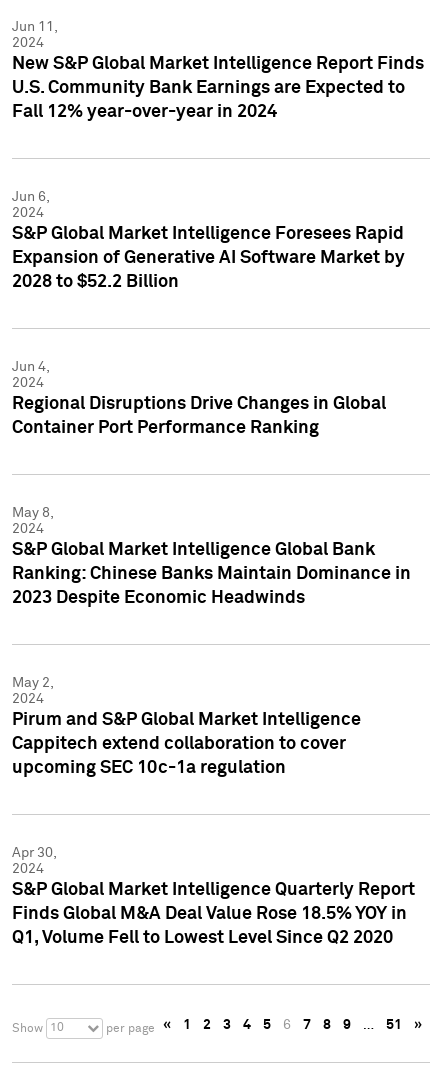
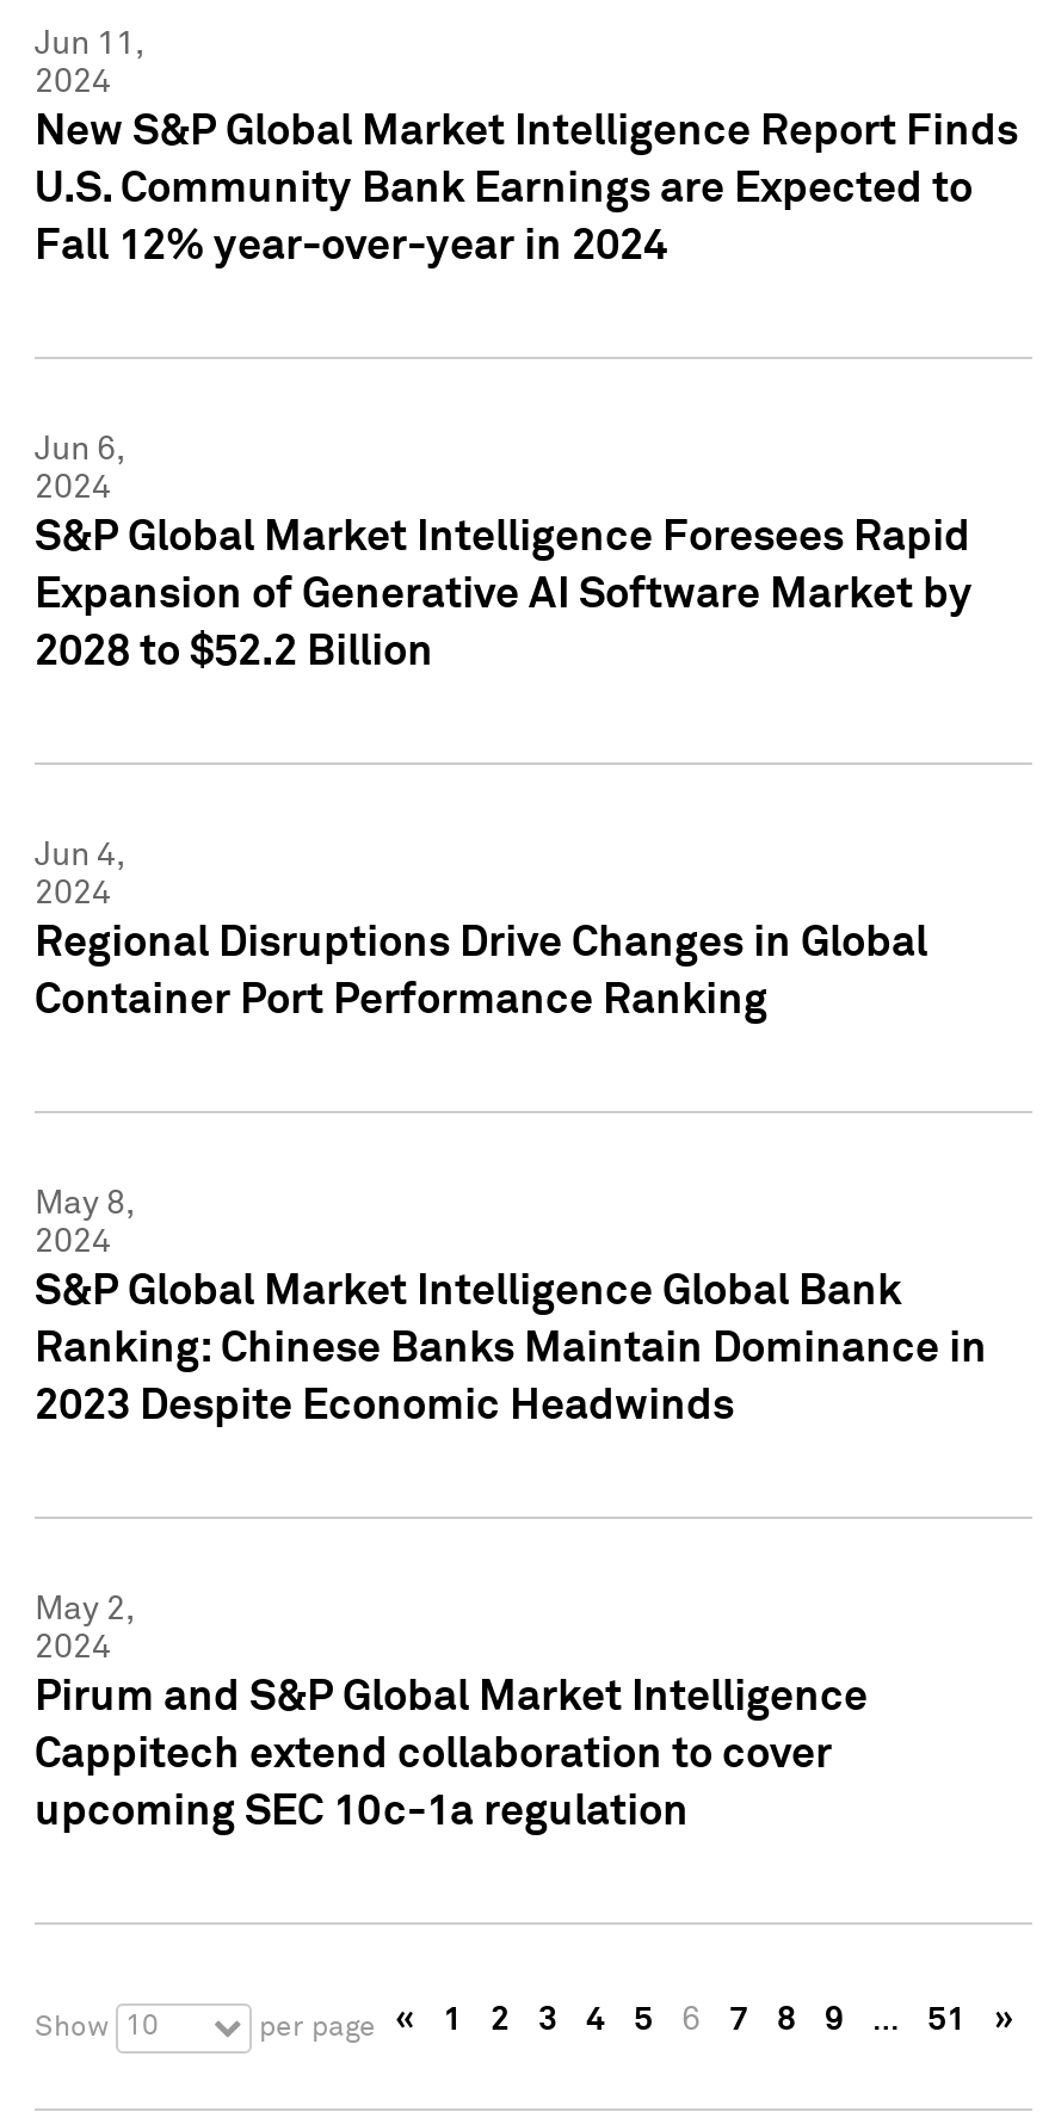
[12,846,415,947] Apr 30, | 2024 | S&P Global Market Intelligence Quarterly Report | Finds Global M&A Deal Value Rose 18.5% YOY in | Q1, Volume Fell to Lowest Level Since Q2 2020 -> none

